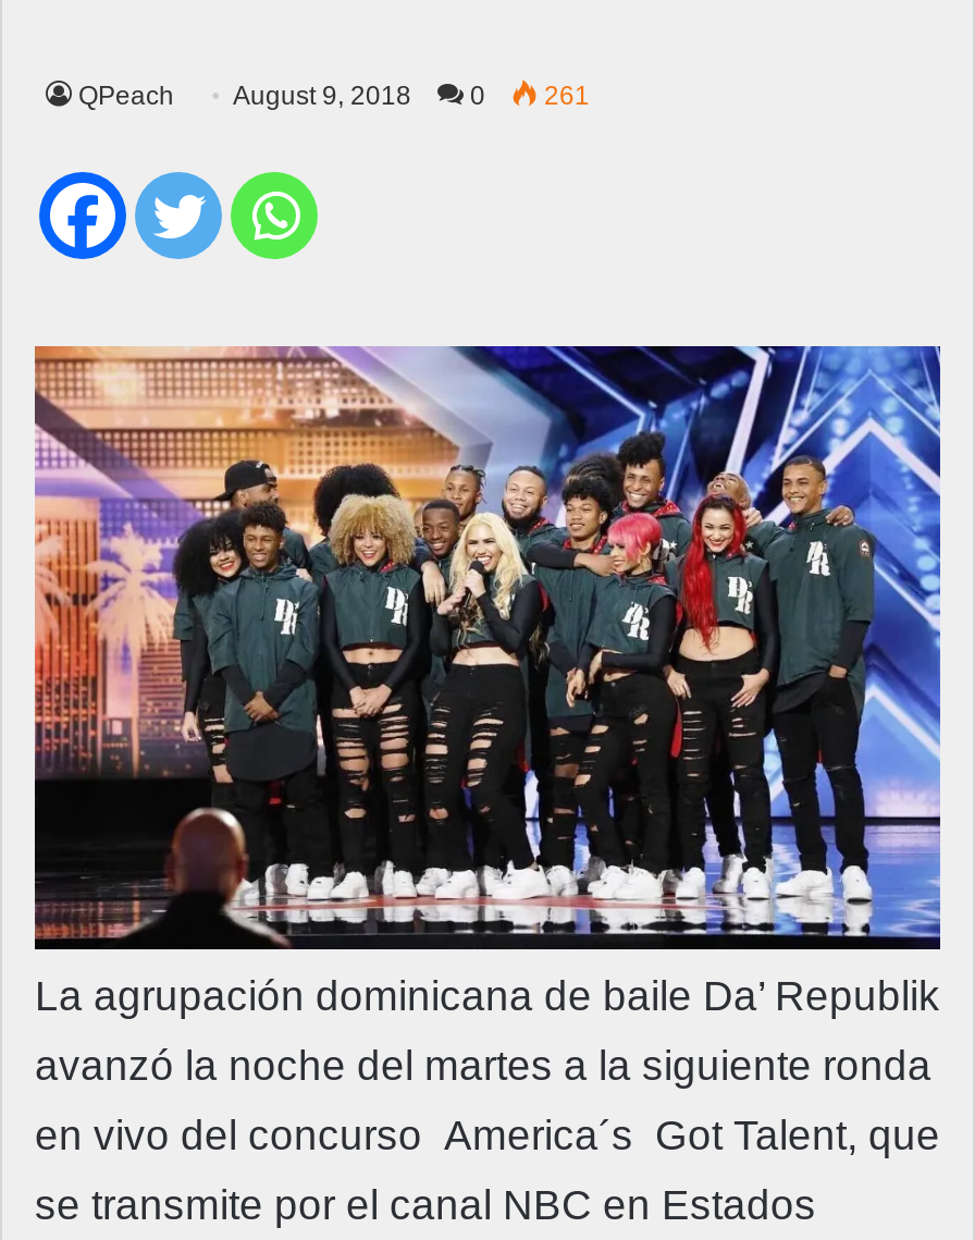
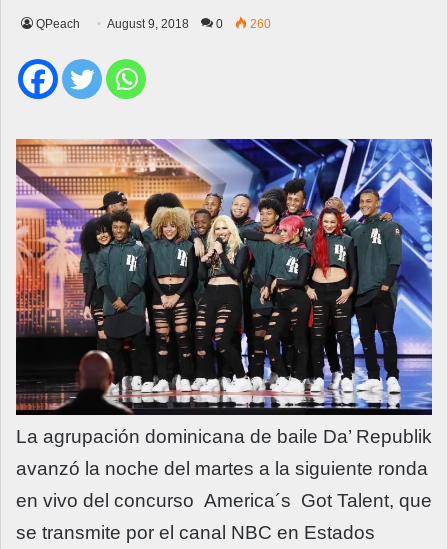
[78,80,590,110] QPeach August 9, 2018 0 261 -> [36,17,271,31] QPeach August 9, 2018 0 260

